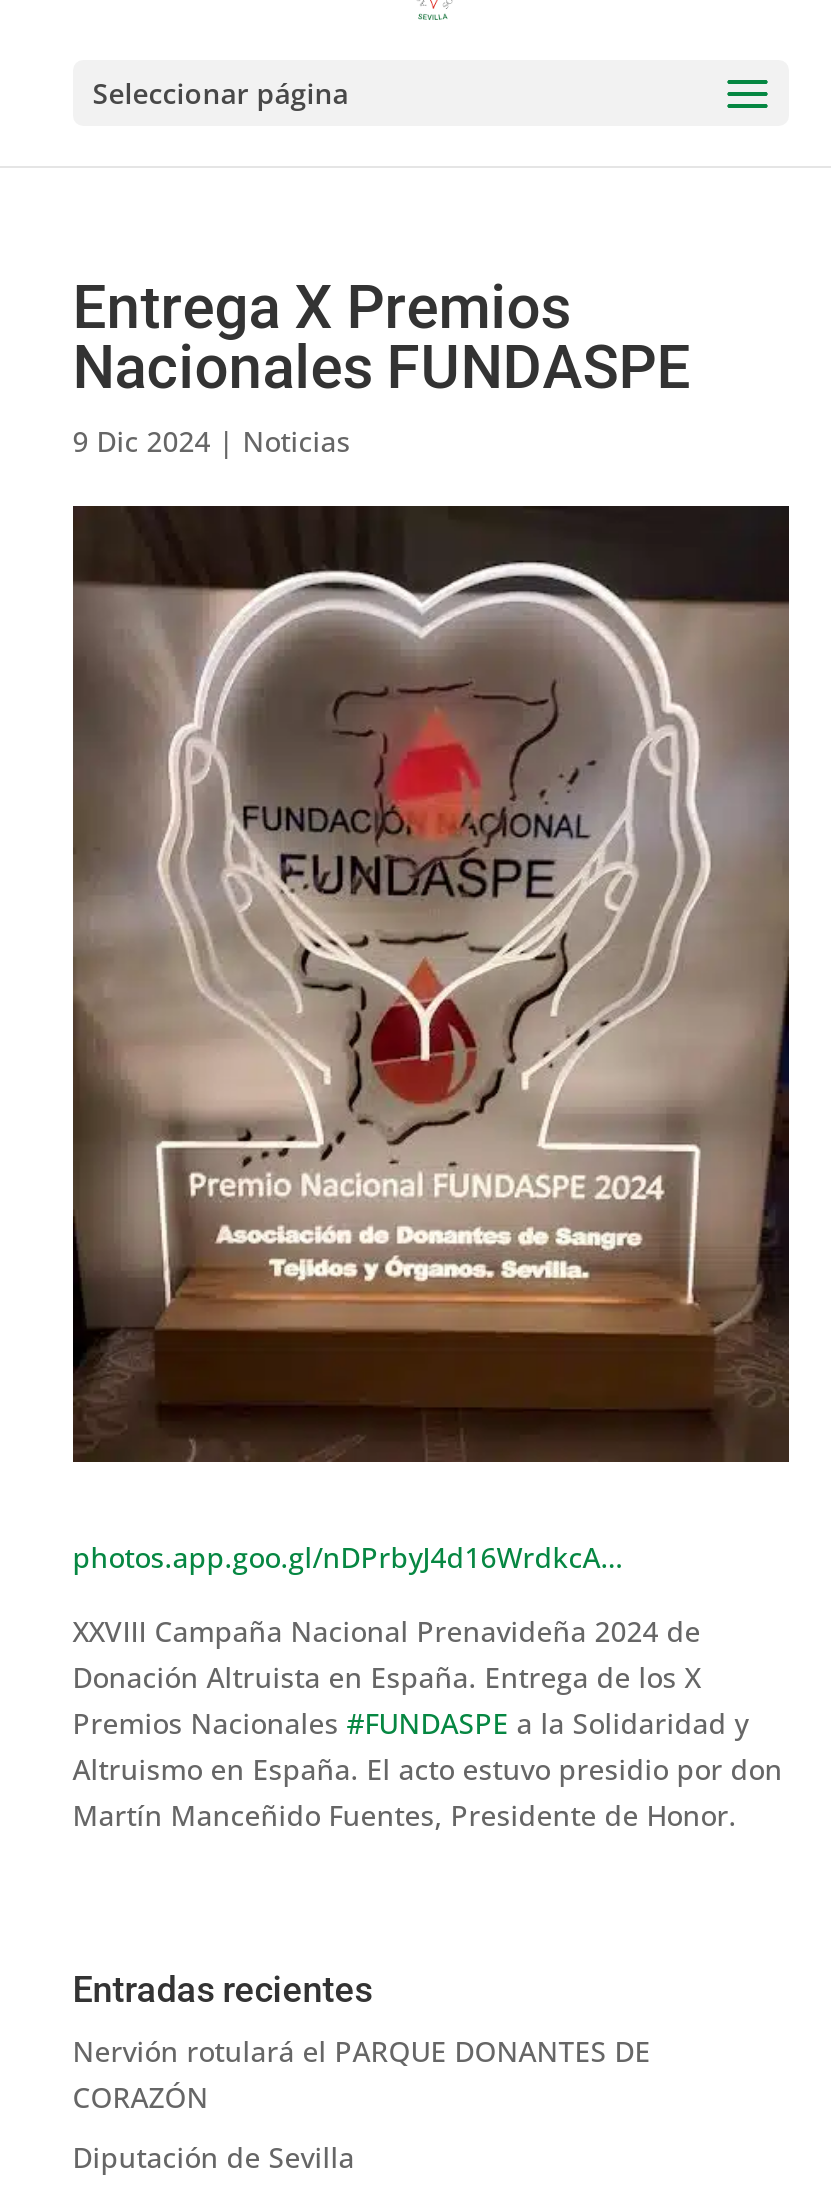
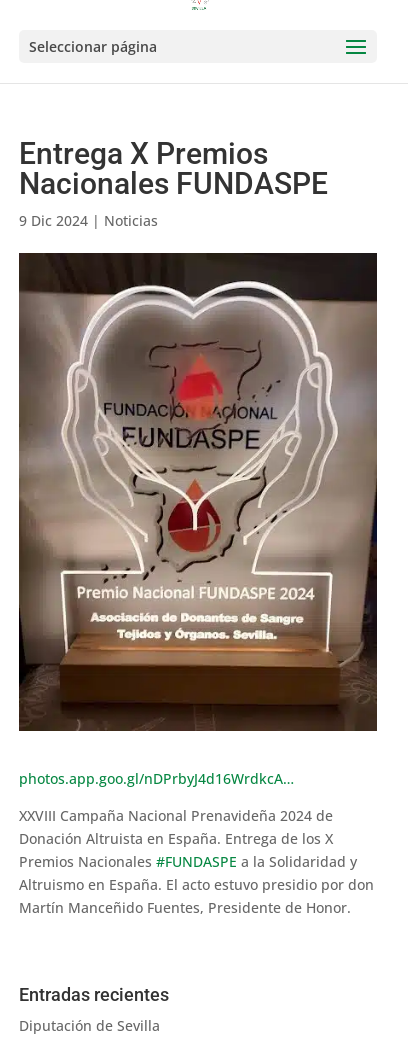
[73,2032,651,2116] Nervión rotulará el PARQUE DONANTES DE | CORAZÓN -> none

